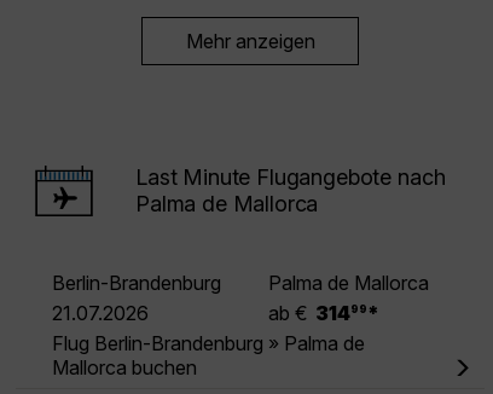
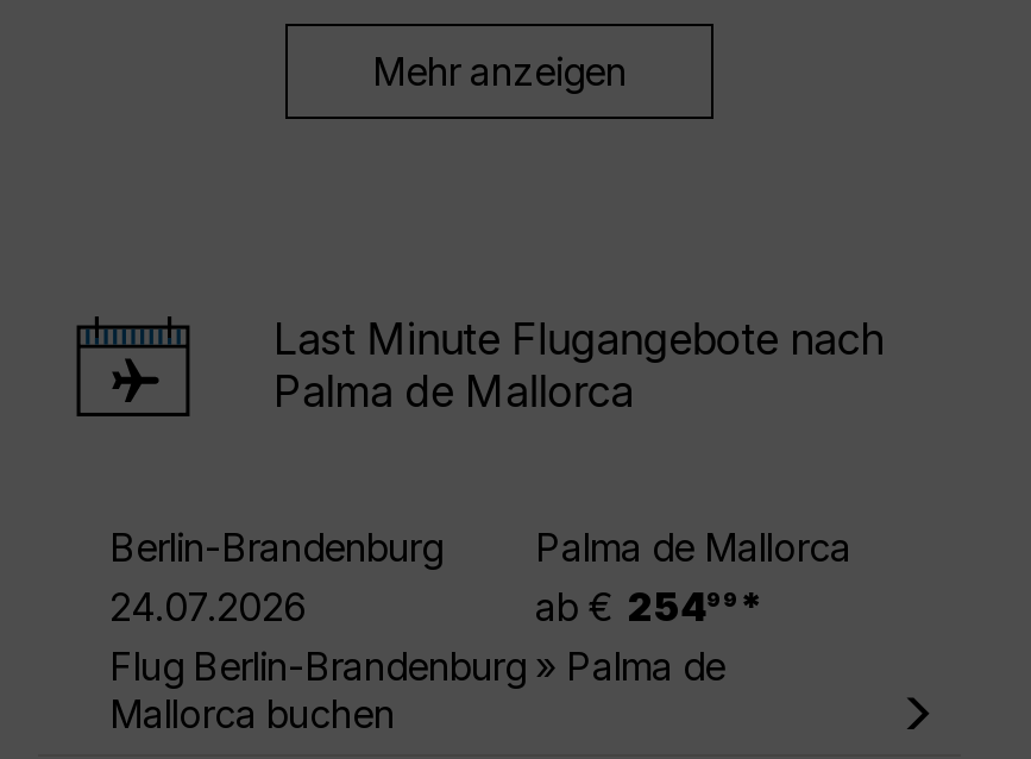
[52,301,149,326] 21.07.2026 -> [109,583,307,630] 24.07.2026
[268,301,350,326] ab € 314 -> [535,583,706,630] ab € 254

